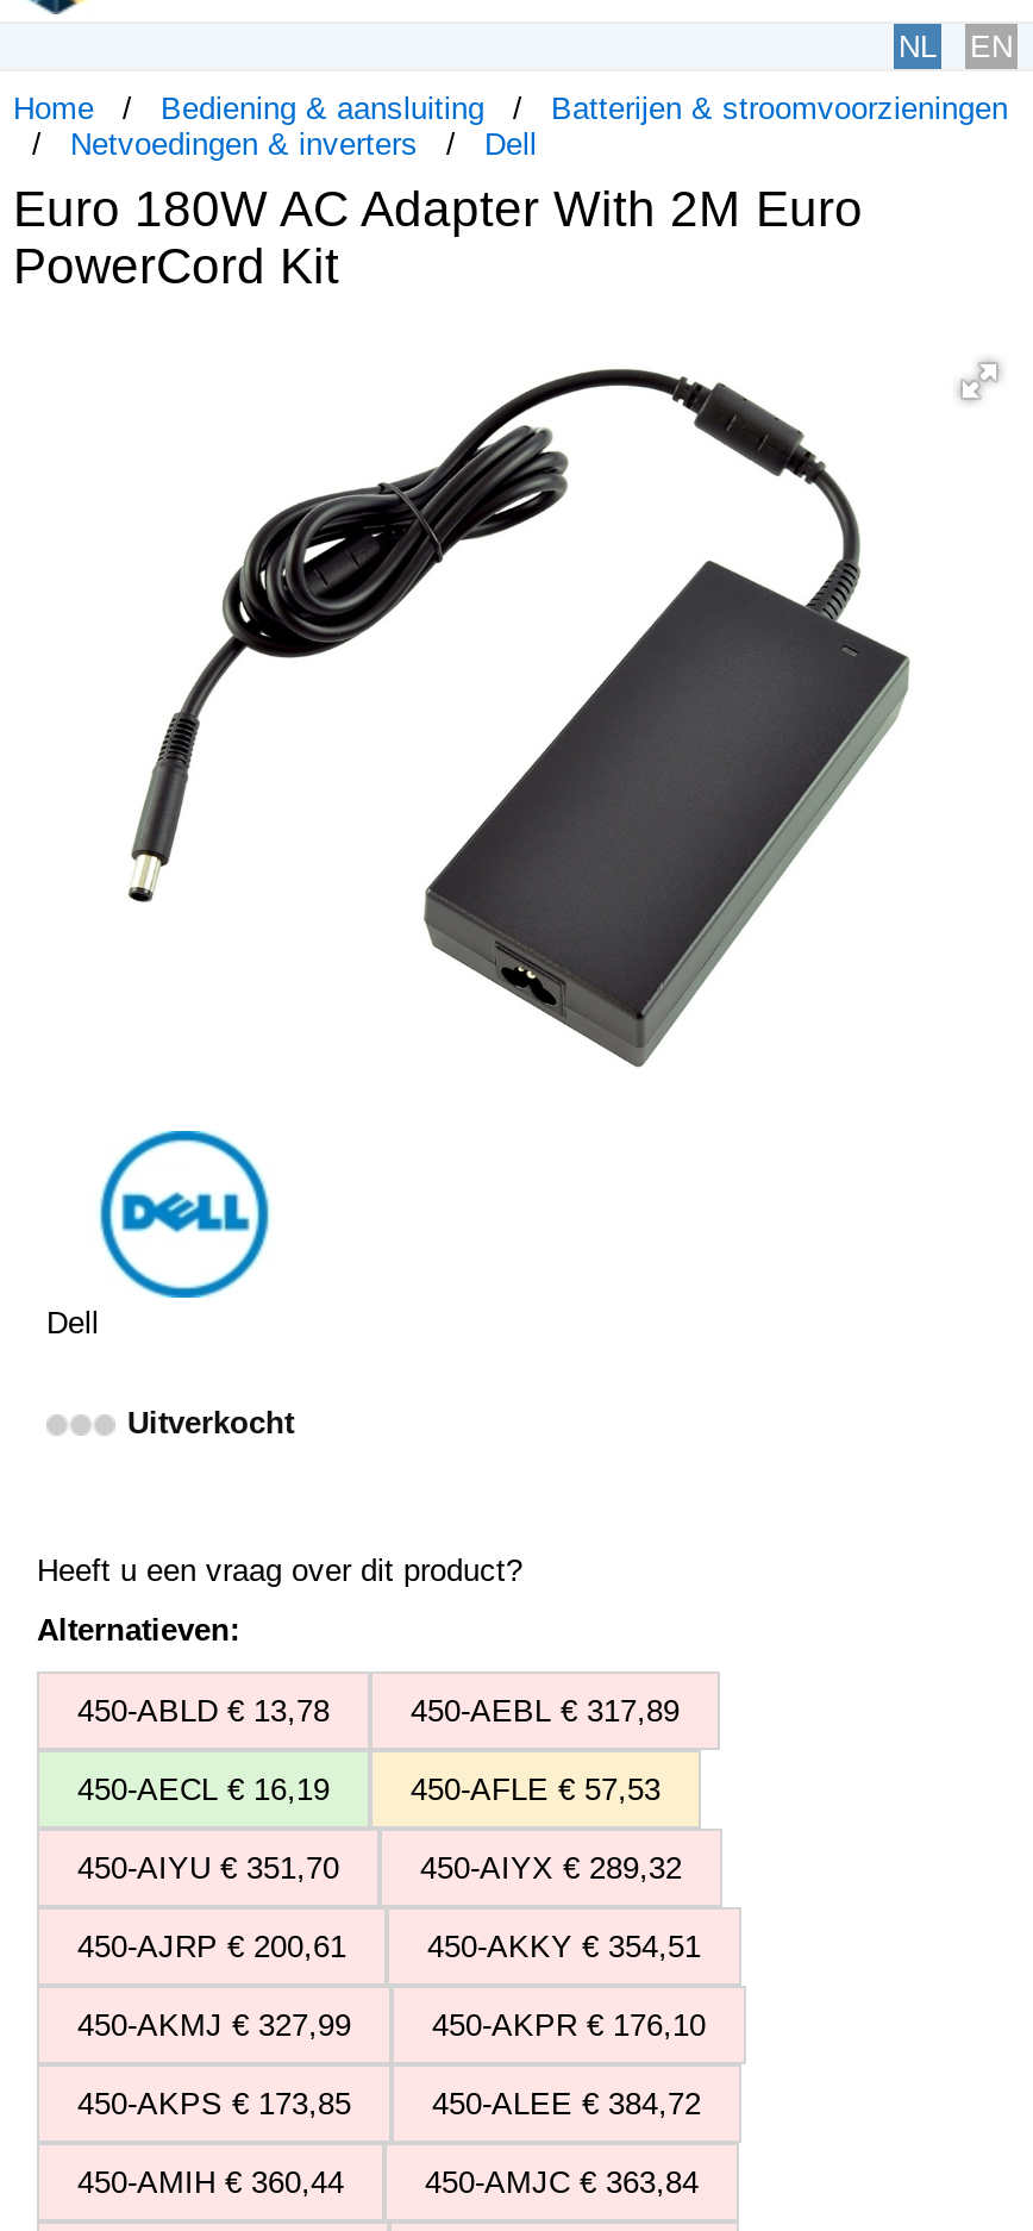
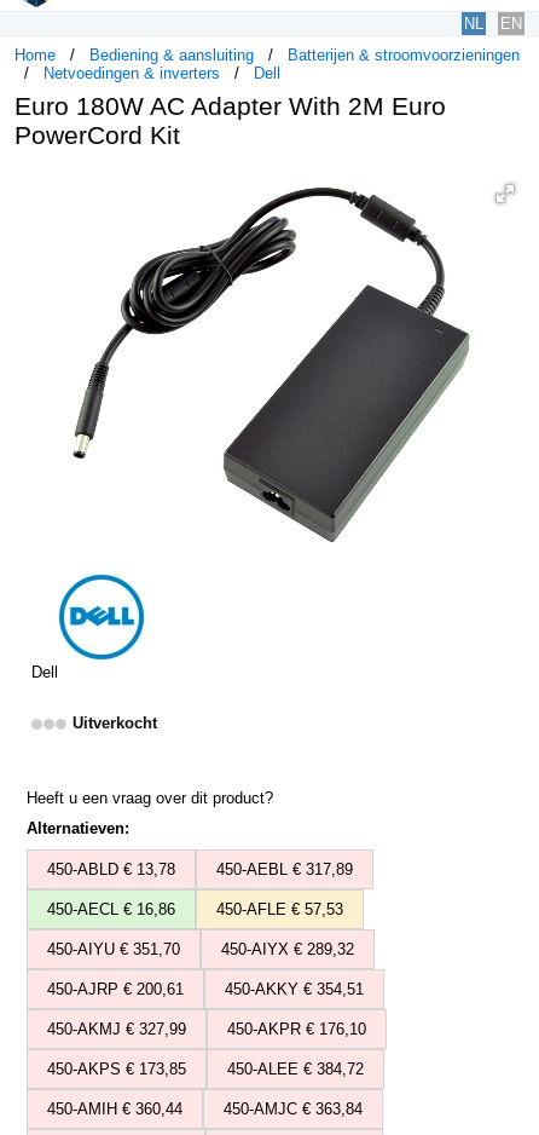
[77,1771,330,1807] 450-AECL € 16,19 -> [47,900,175,918] 450-AECL € 16,86

